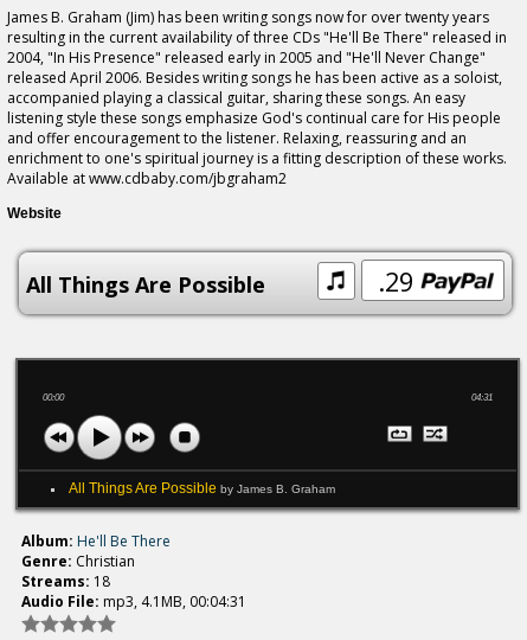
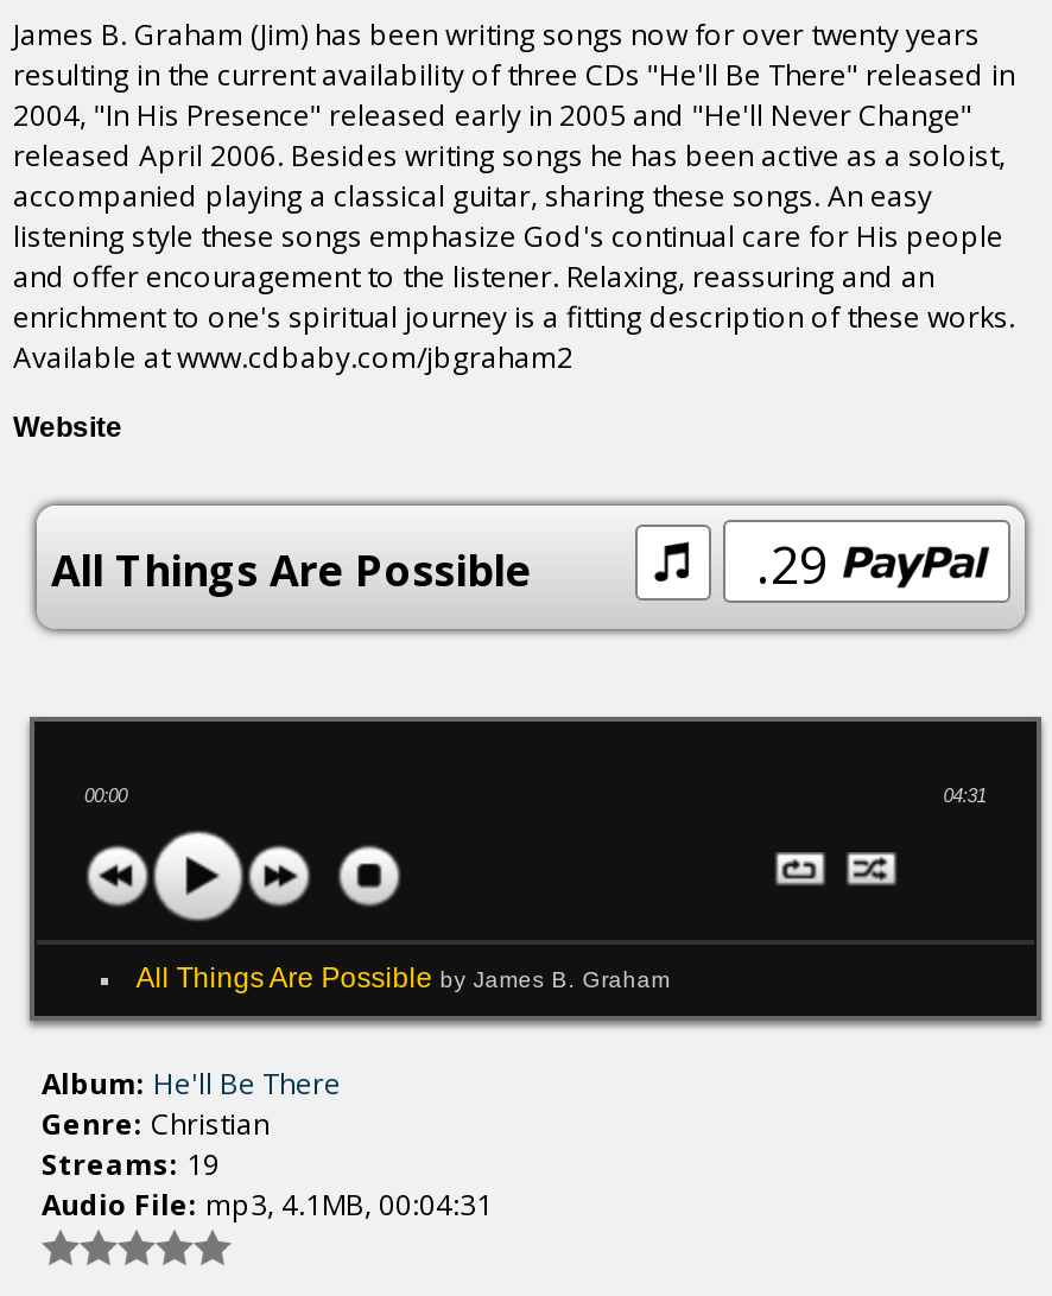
[21,571,110,591] Streams: 18 -> [42,1144,220,1184] Streams: 19

